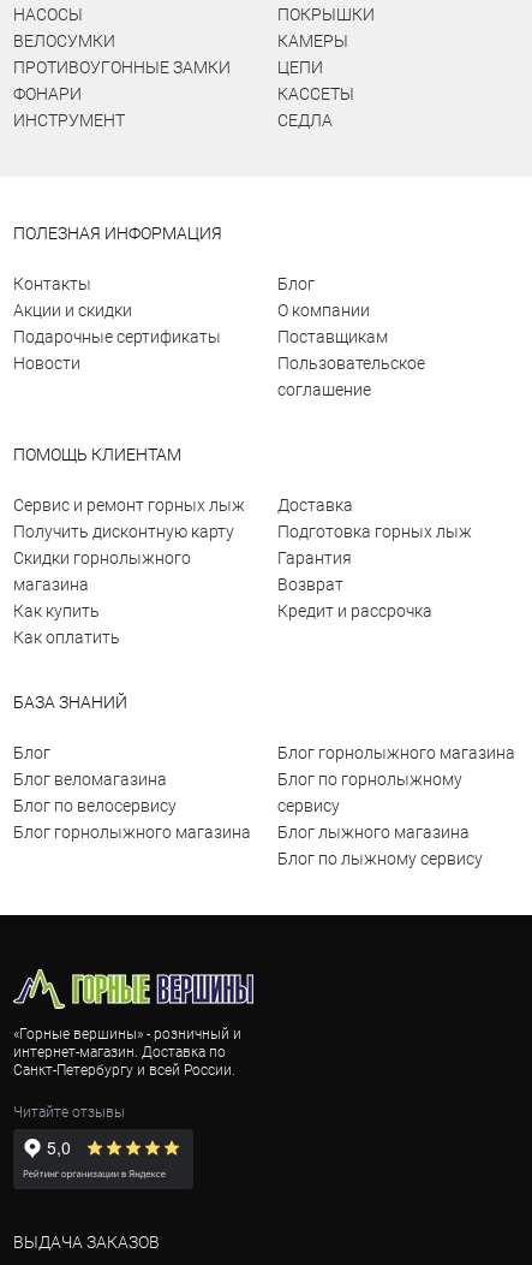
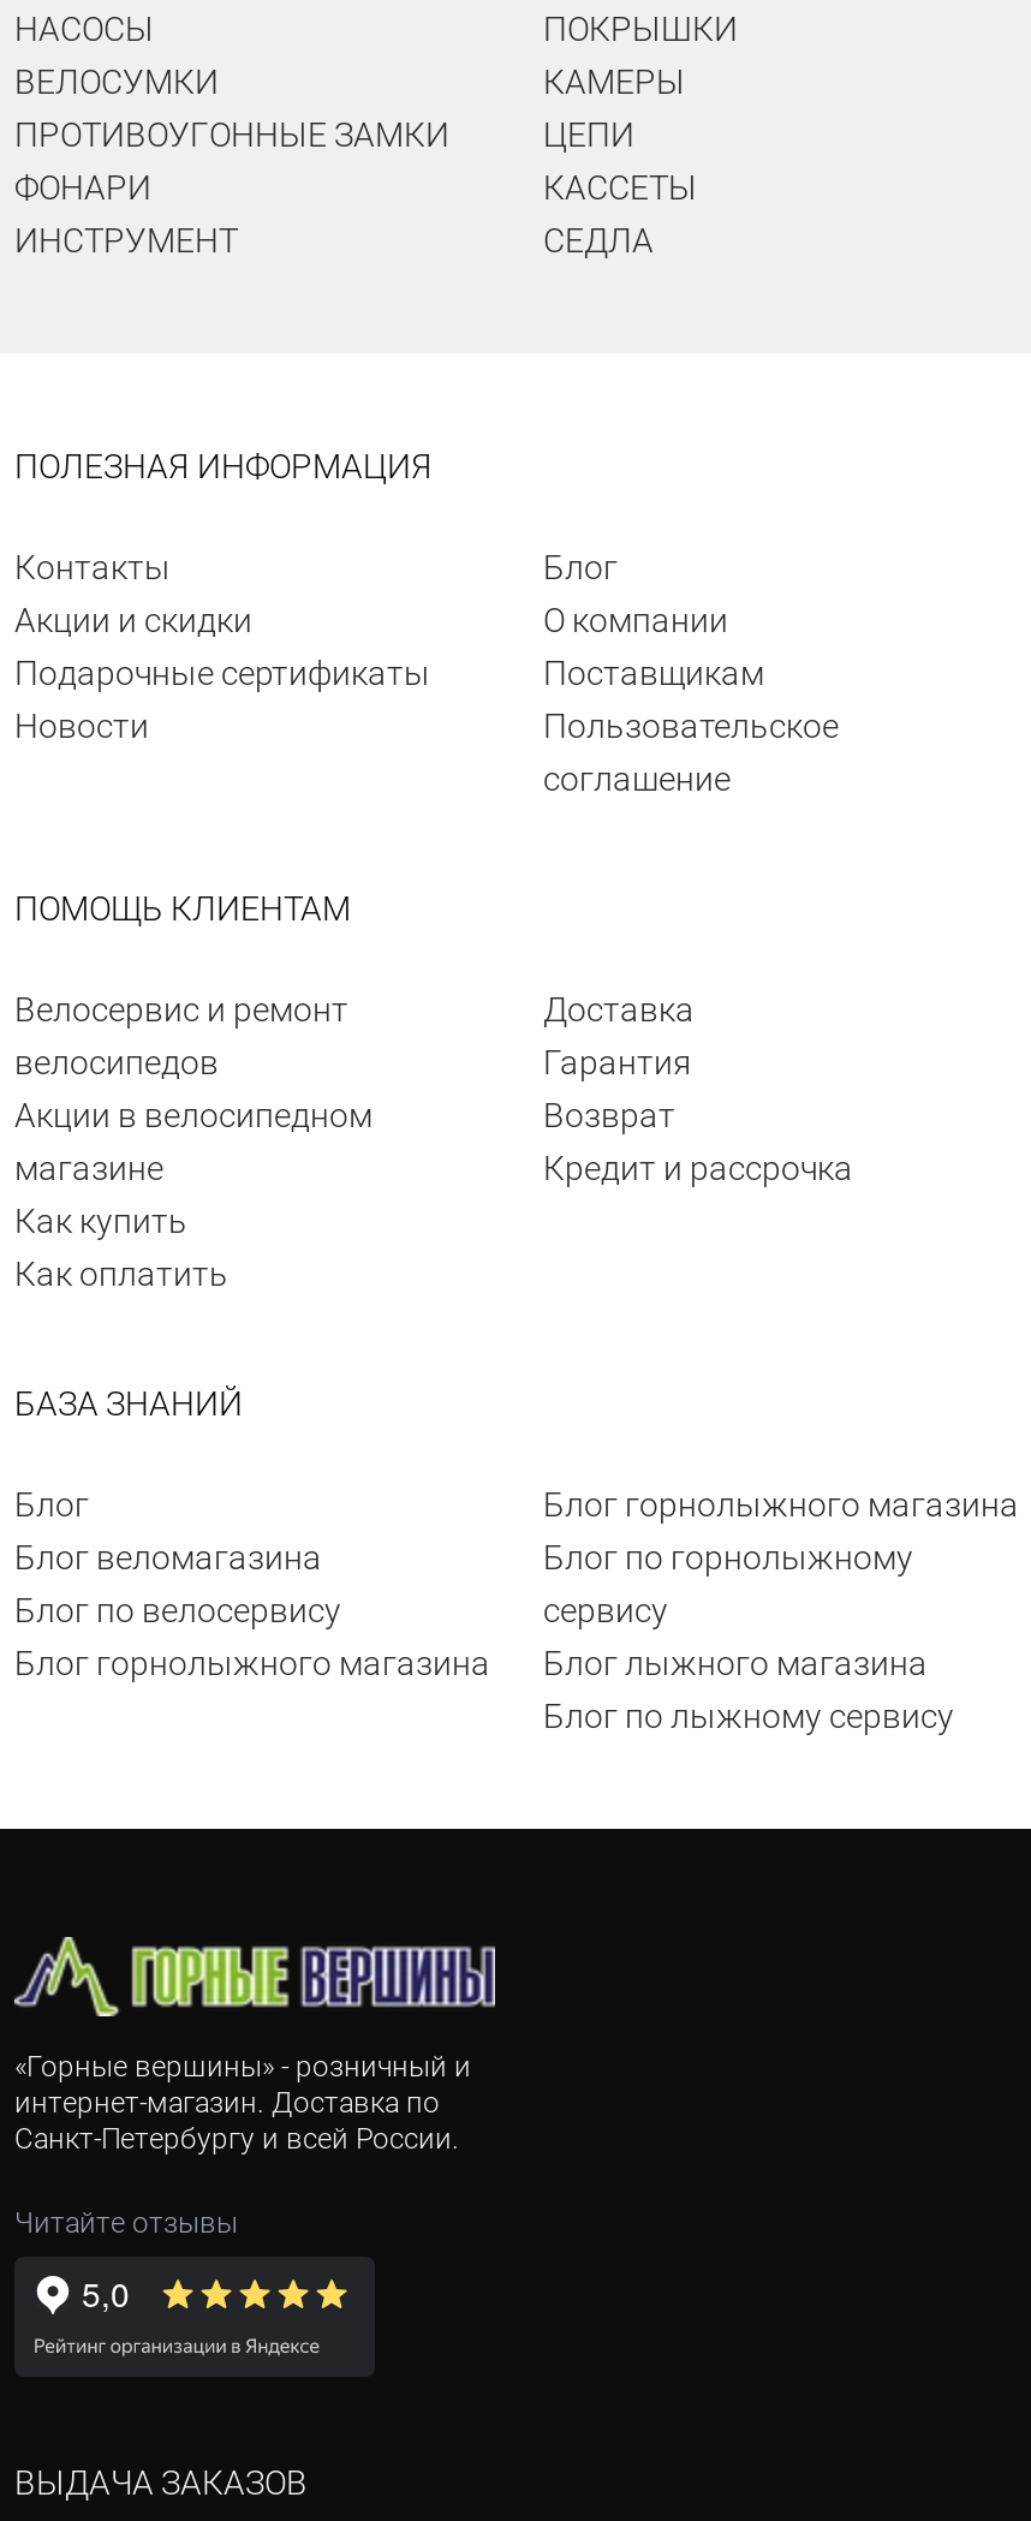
[13,495,245,594] Сервис и ремонт горных лыж | Получить дисконтную карту | Скидки горнолыжного | магазина -> [14,990,373,1187] Велосервис и ремонт | велосипедов | Акции в велосипедном | магазине
[277,522,472,541] Подготовка горных лыж -> none
moved [277,548,432,620] -> [543,1043,853,1187]: Гарантия | Возврат | Кредит и рассрочка

